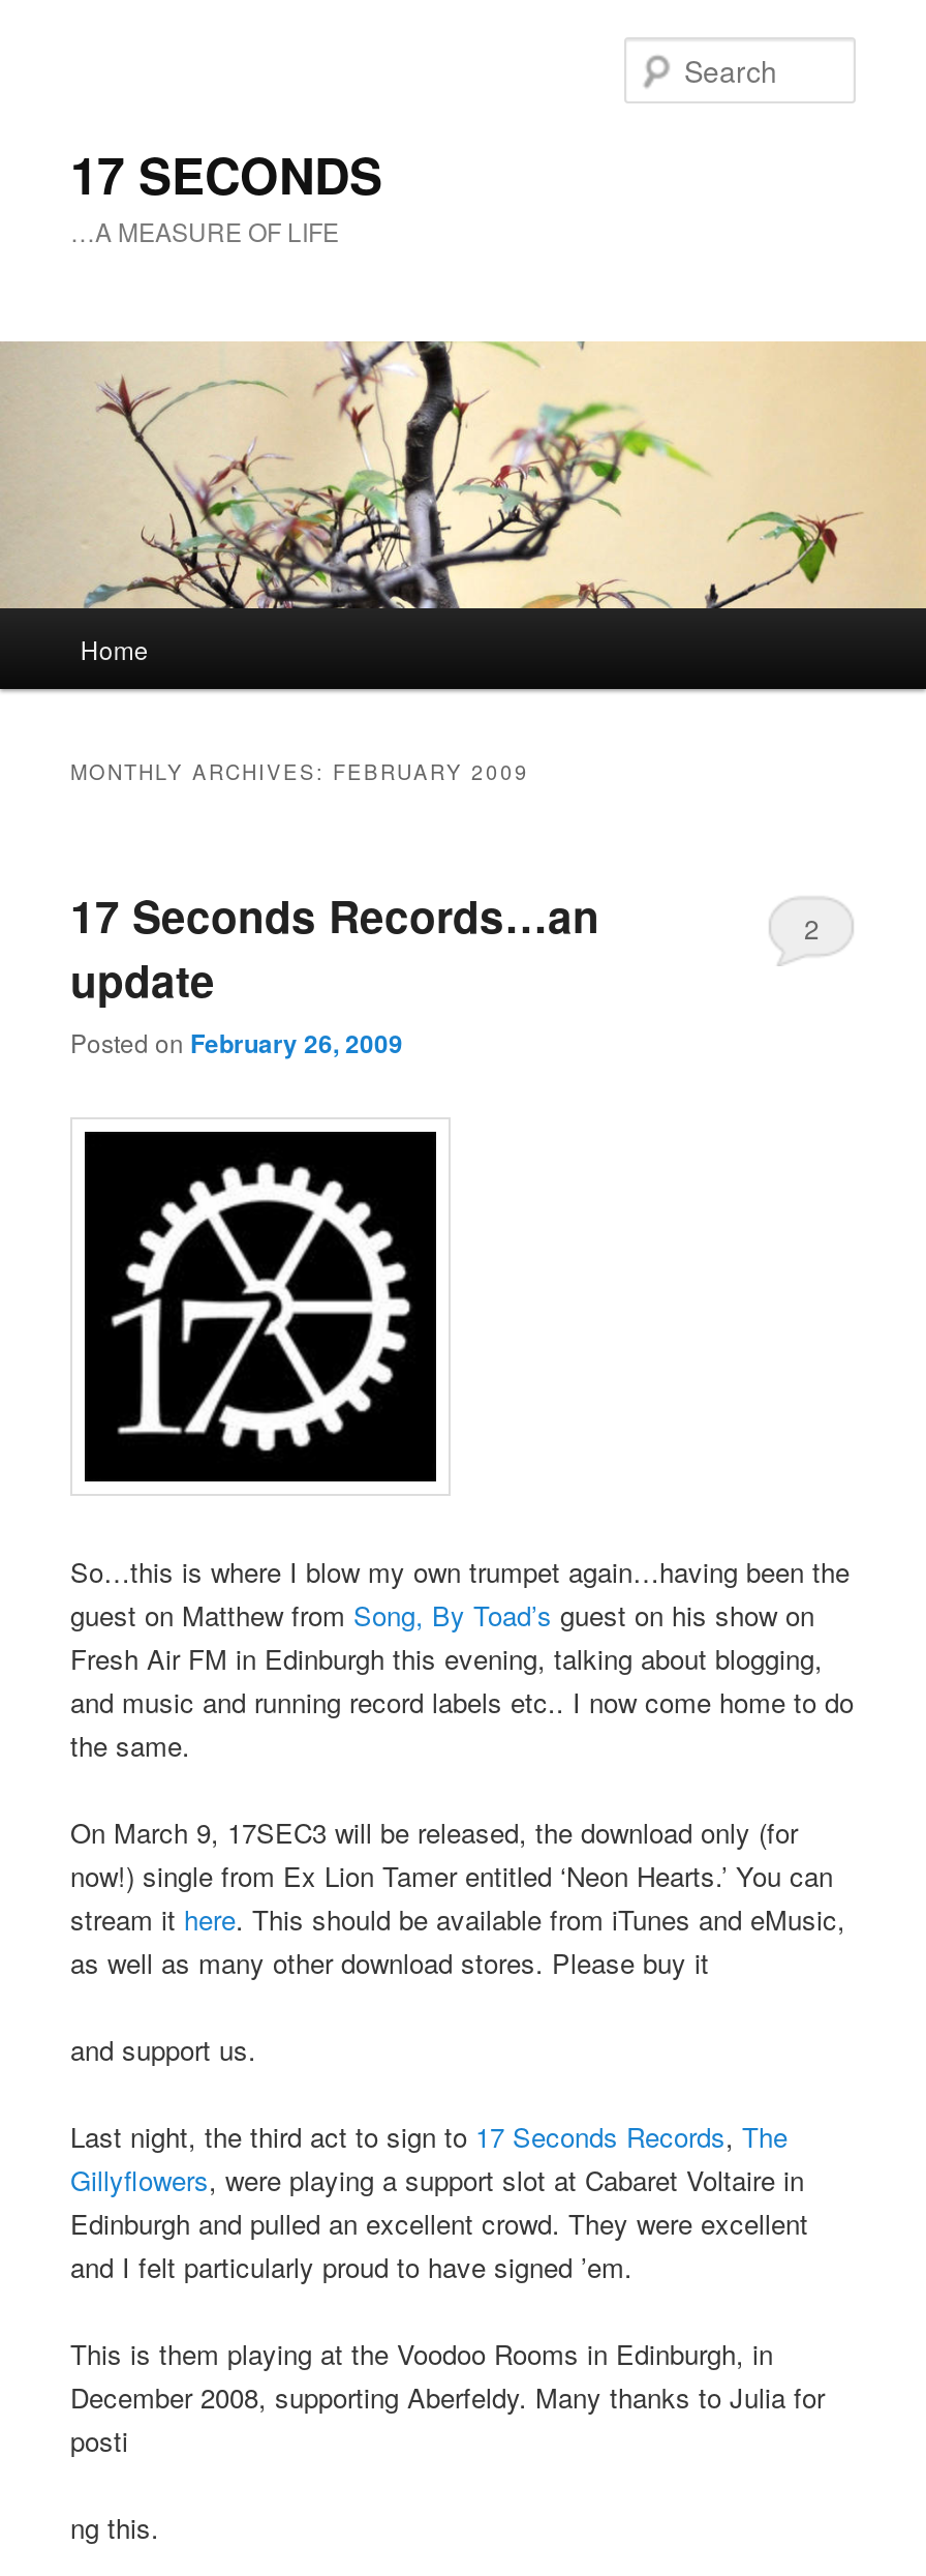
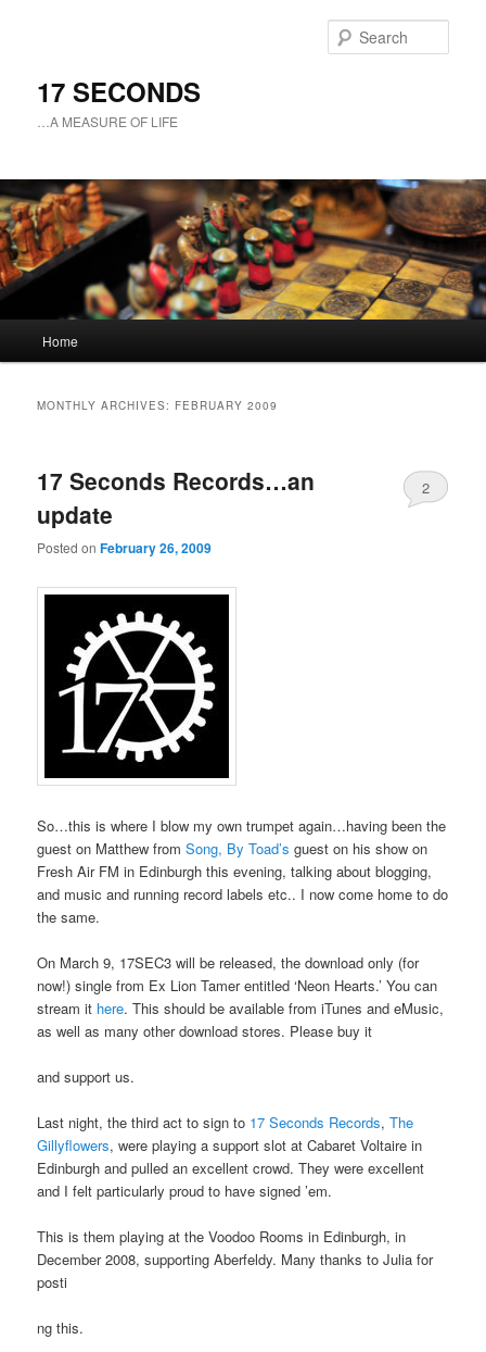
[6,341,920,610] [image] -> [3,178,483,321] [image]

